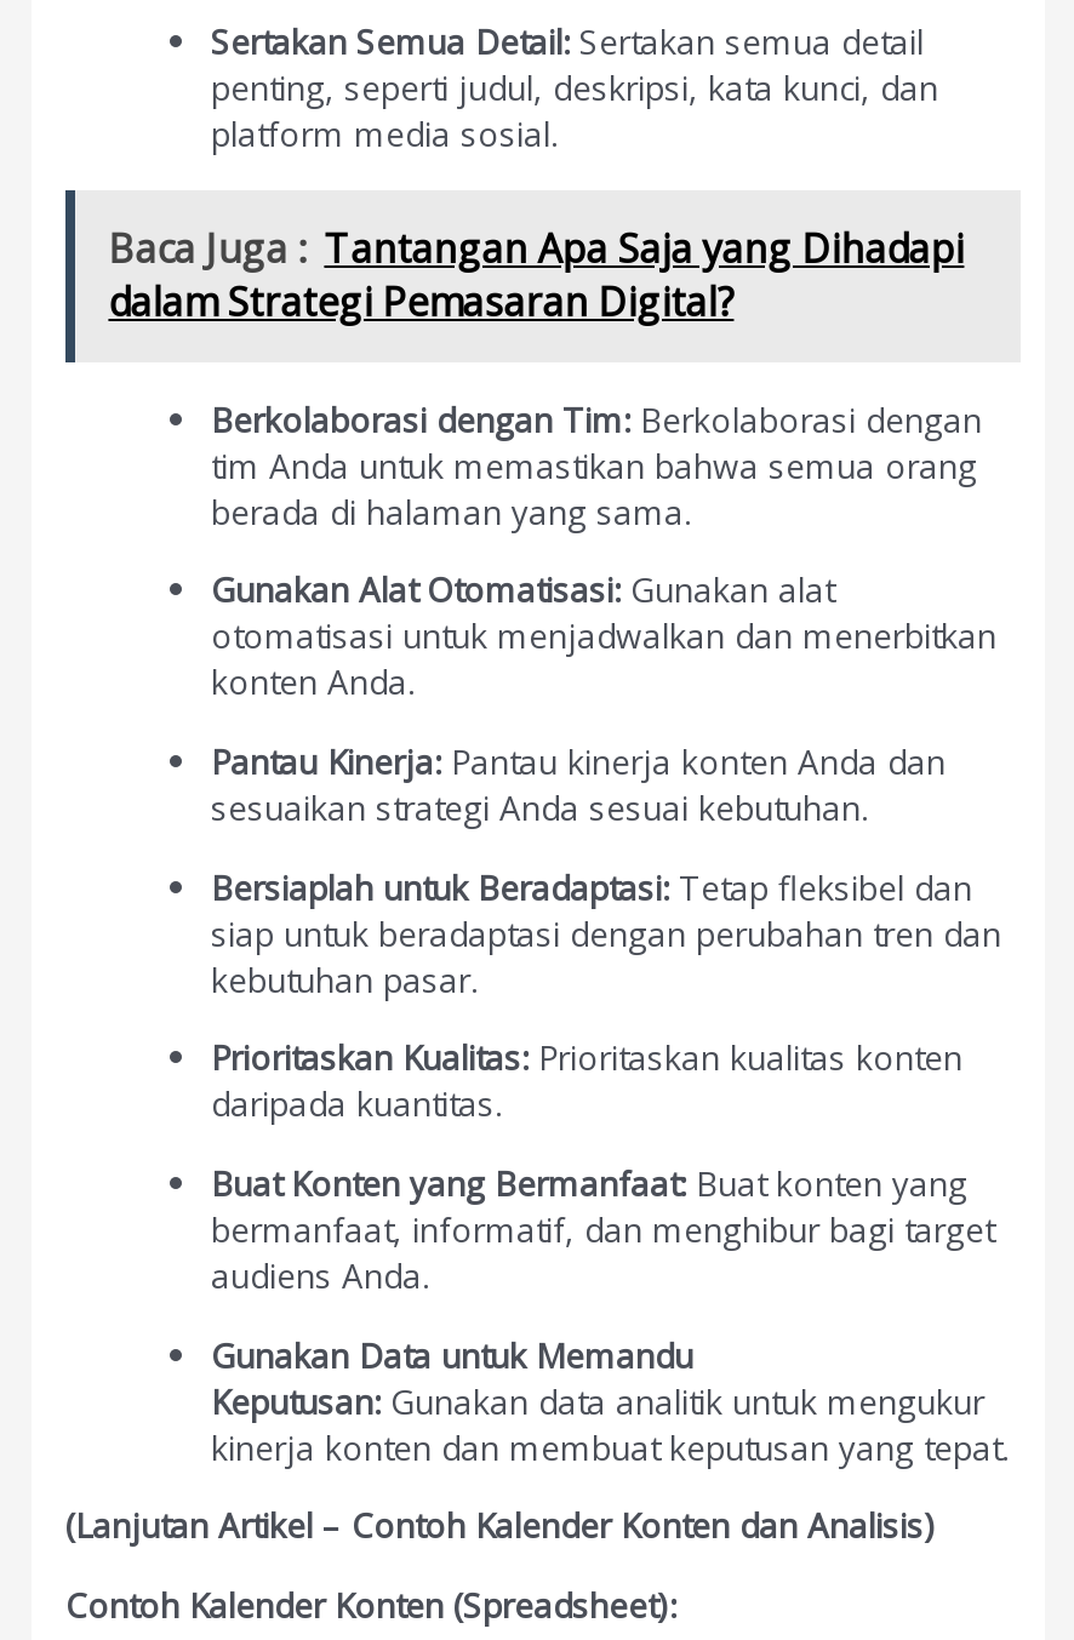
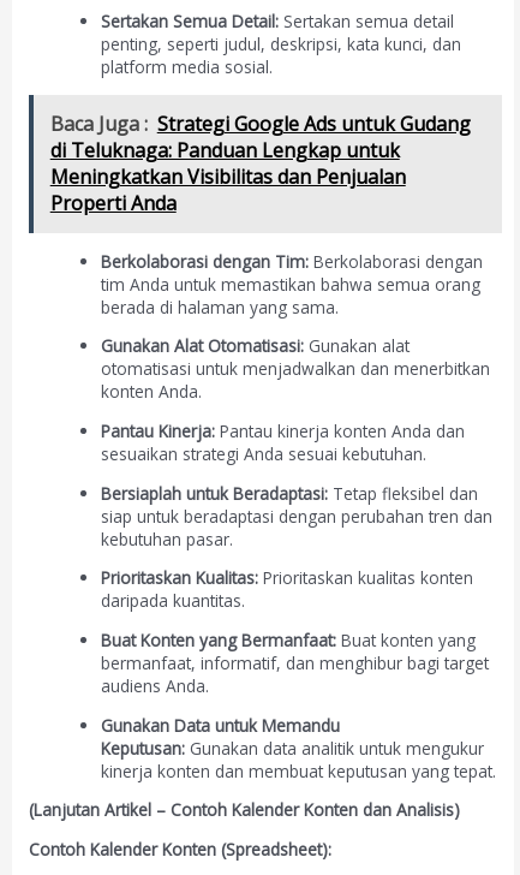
[108,222,964,329] Baca Juga : Tantangan Apa Saja yang Dihadapi | dalam Strategi Pemasaran Digital? -> [50,111,470,217] Baca Juga : Strategi Google Ads untuk Gudang | di Teluknaga: Panduan Lengkap untuk | Meningkatkan Visibilitas dan Penjualan | Properti Anda

